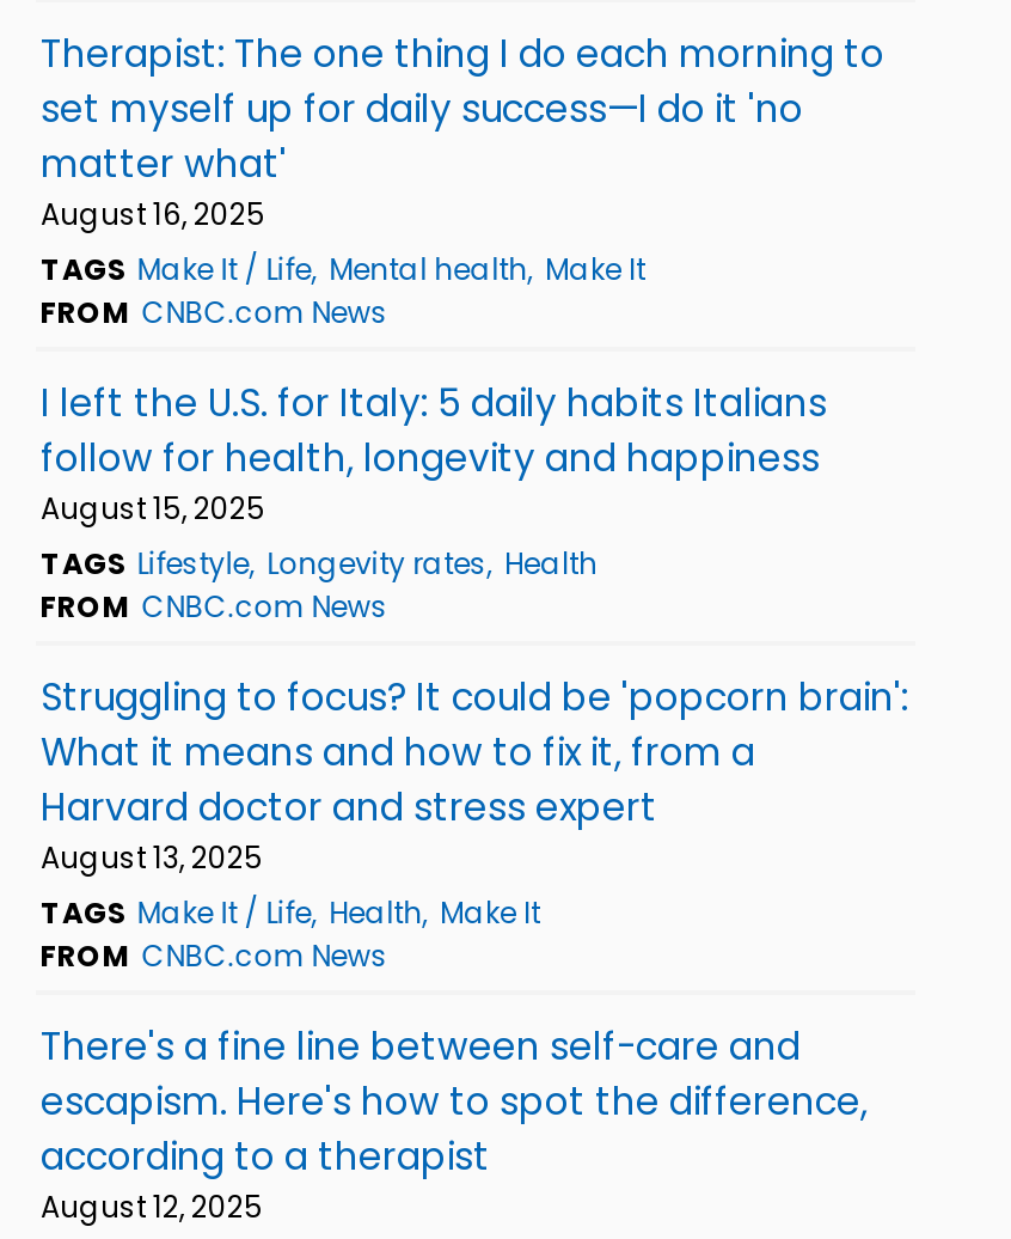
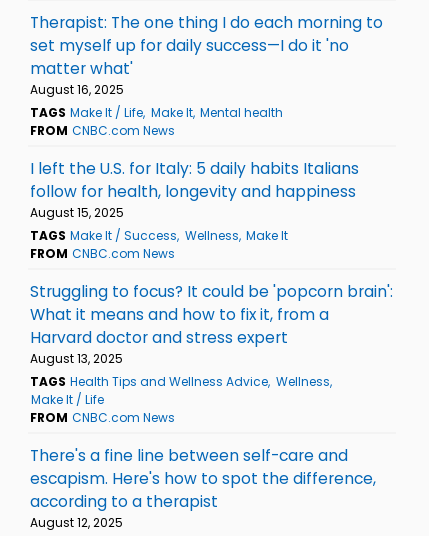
[41,248,645,289] TAGS Make It / Life Mental health Make It -> [30,104,283,121] TAGS Make It / Life Make It Mental health
[41,542,597,583] TAGS Lifestyle Longevity rates Health -> [30,227,288,244] TAGS Make It / Success Wellness Make It
[41,892,540,932] TAGS Make It / Life Health Make It -> [30,373,330,408] TAGS Health Tips and Wellness Advice Wellness | Make It / Life

